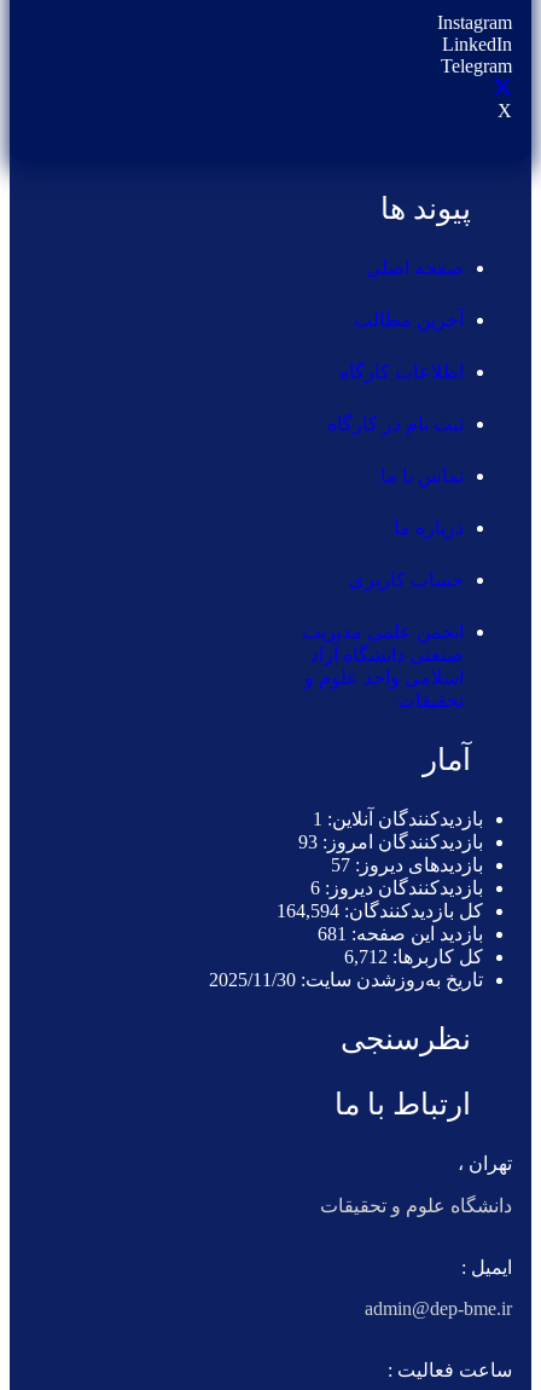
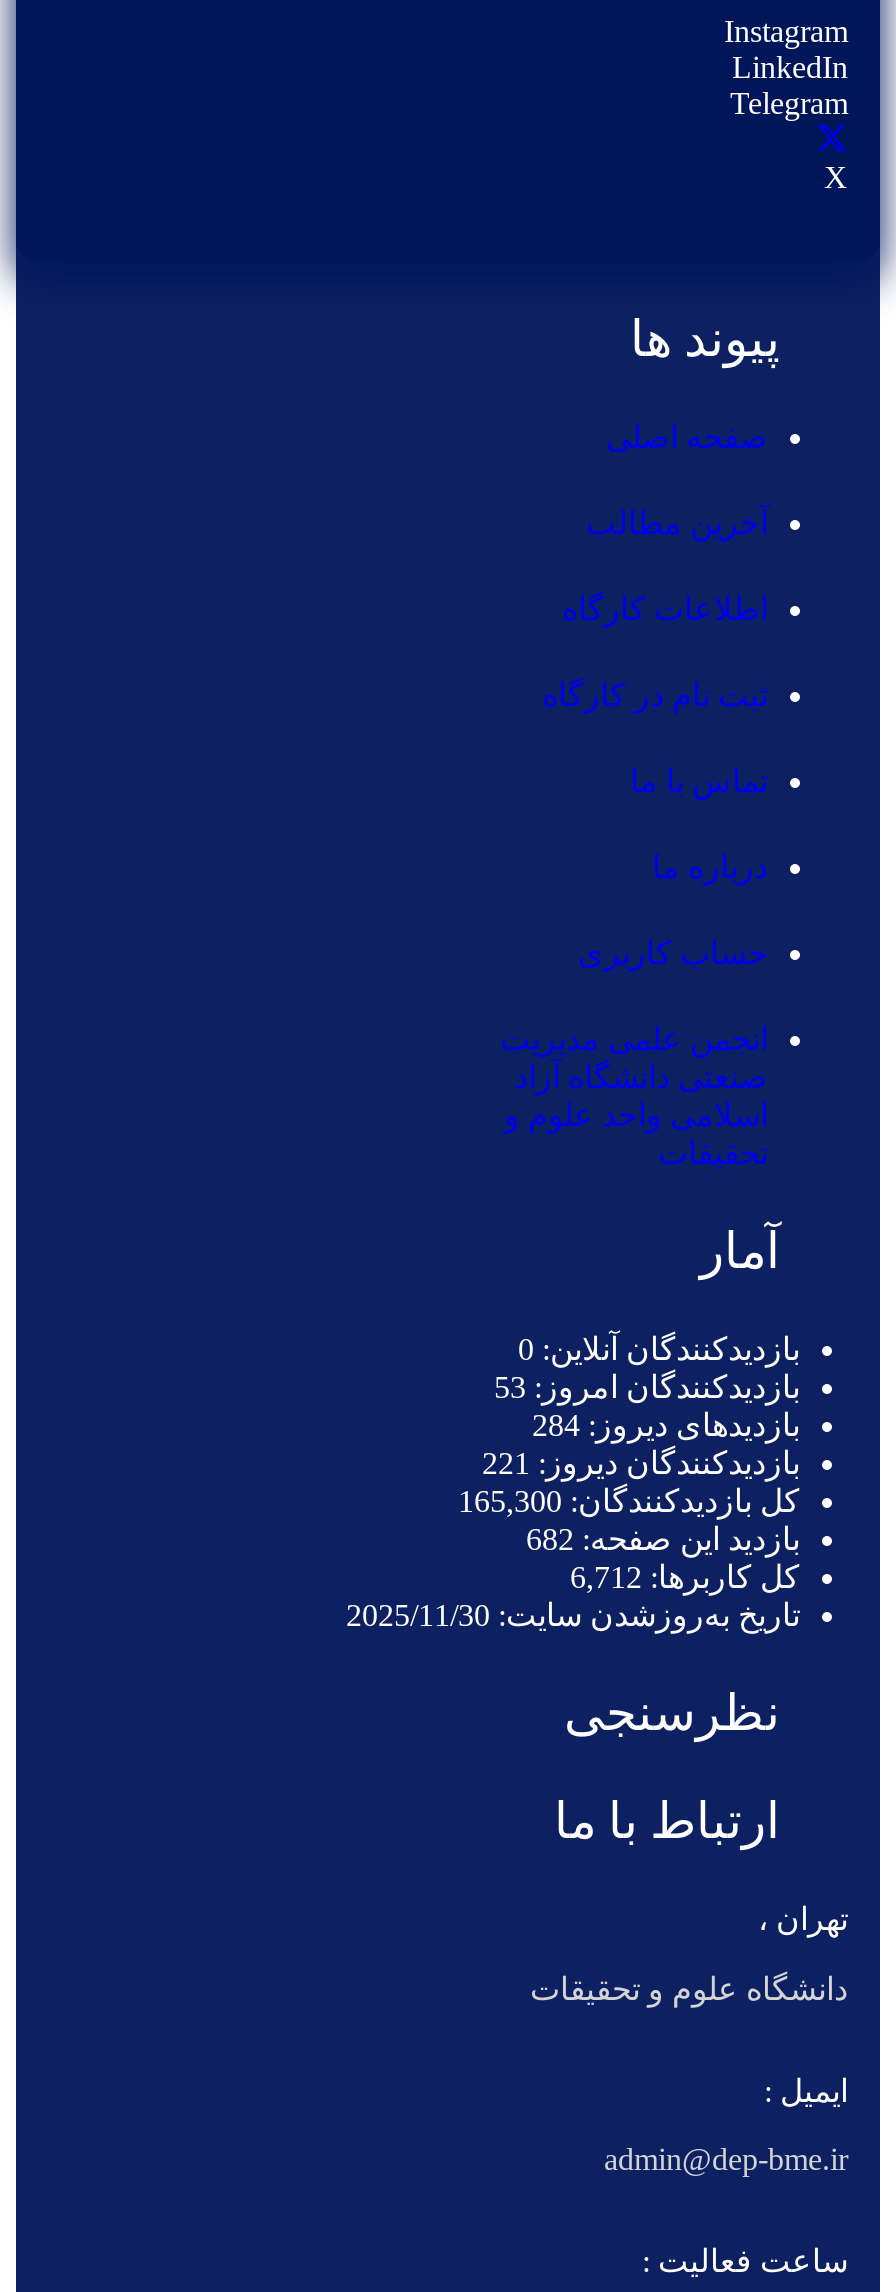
[313,808,483,829] بازدیدکنندگان آنلاین: 1 -> [518,1332,800,1366] بازدیدکنندگان آنلاین: 0
[298,831,483,852] بازدیدکنندگان امروز: 93 -> [494,1370,800,1404] بازدیدکنندگان امروز: 53
[331,854,483,875] بازدیدهای دیروز: 57 -> [532,1408,800,1442] بازدیدهای دیروز: 284
[310,877,483,898] بازدیدکنندگان دیروز: 6 -> [482,1446,800,1480] بازدیدکنندگان دیروز: 221
[277,900,483,921] کل بازدیدکنند‌گان: 164,594 -> [458,1484,800,1518] کل بازدیدکنند‌گان: 165,300
[318,923,483,944] بازدید این صفحه: 681 -> [526,1522,800,1556] بازدید این صفحه: 682

